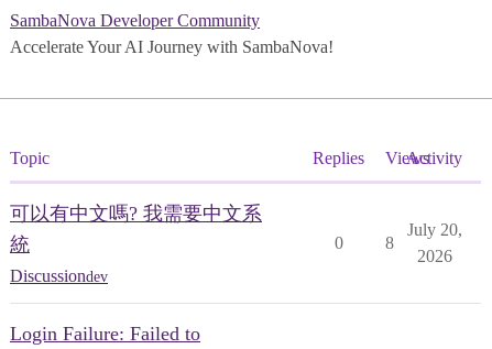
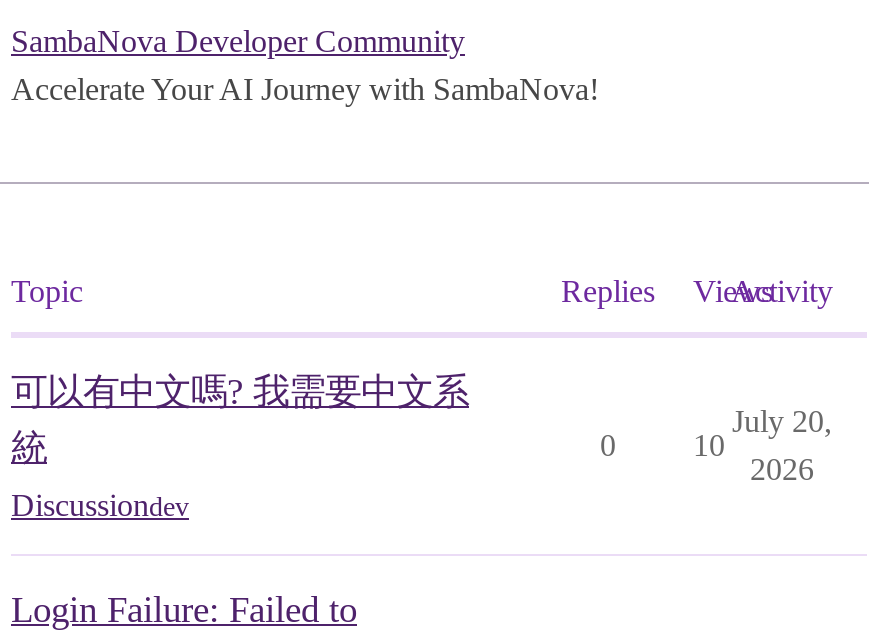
[385,233,394,252] 8 -> [693,428,725,462] 10

